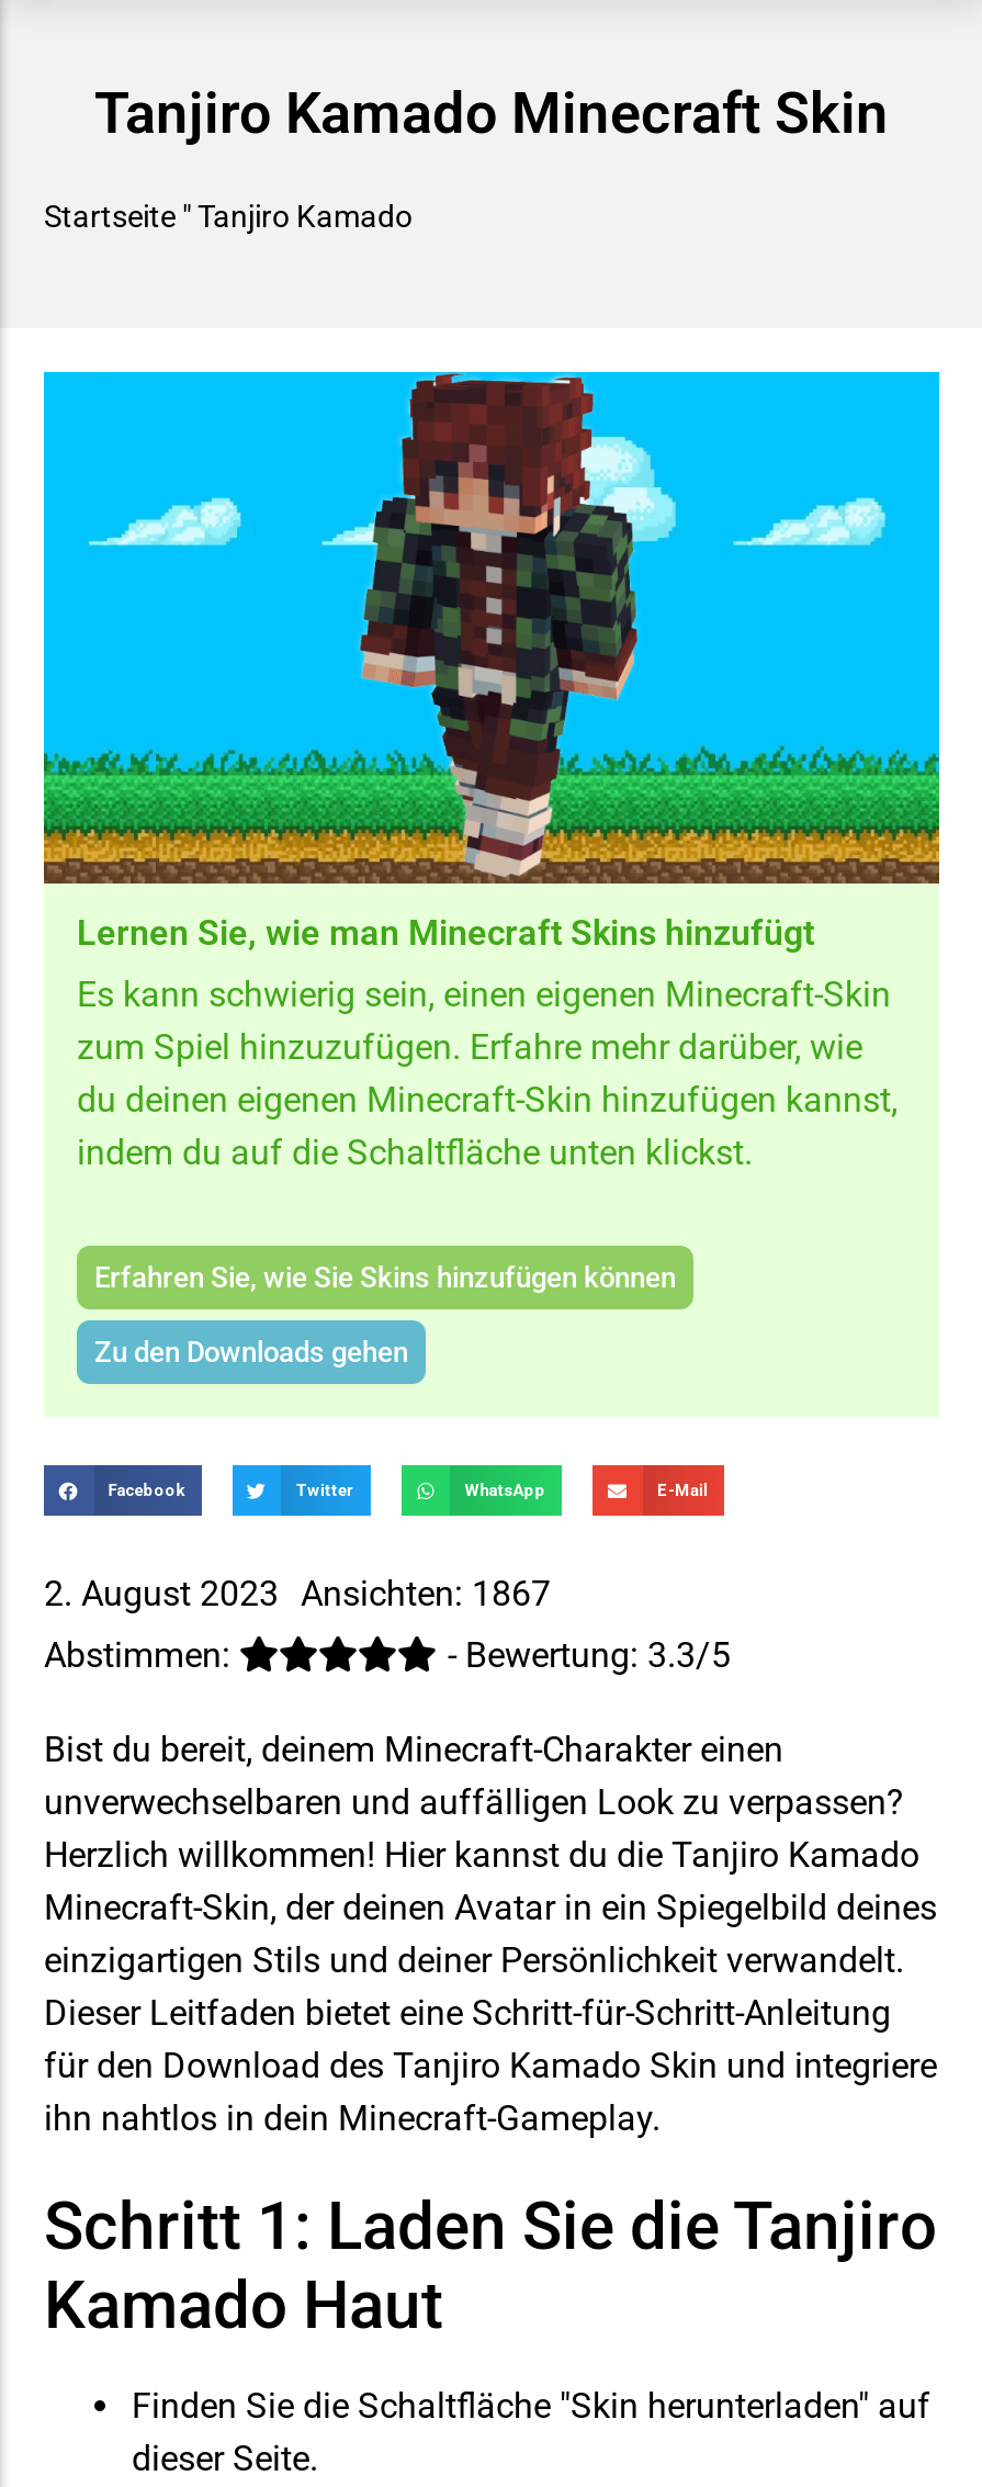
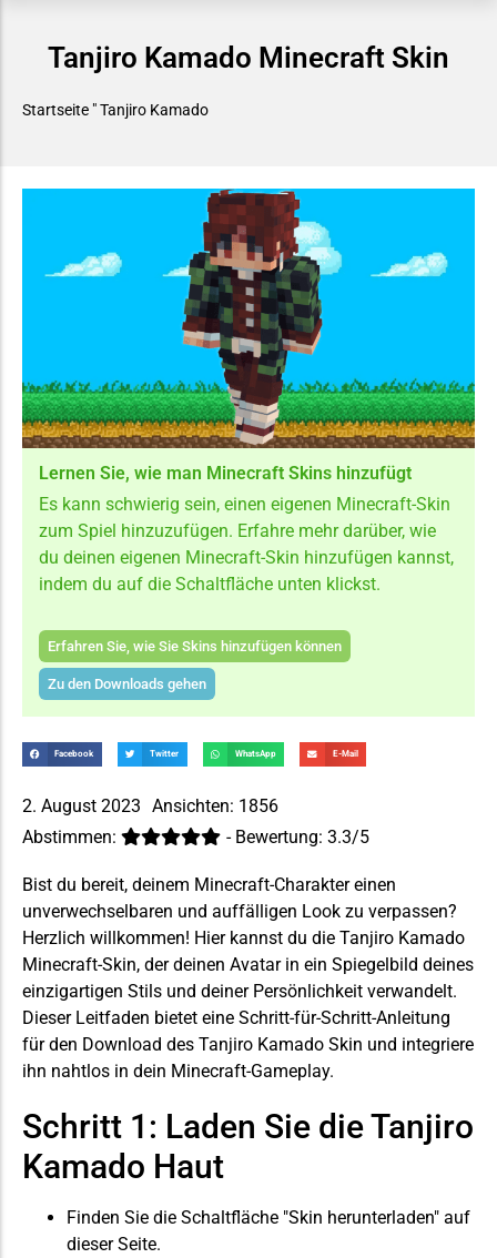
[44,1573,551,1614] 2. August 2023 Ansichten: 1867 -> [22,796,278,817] 2. August 2023 Ansichten: 1856

